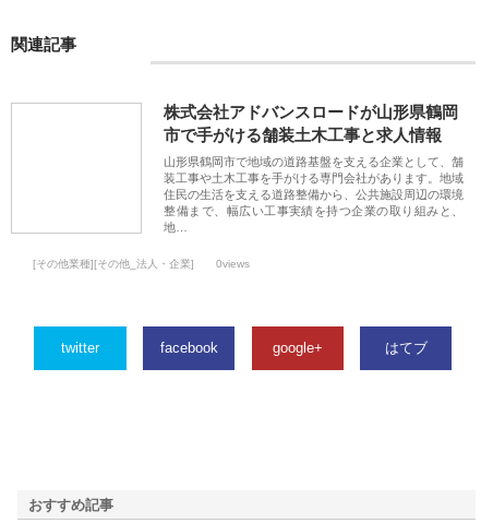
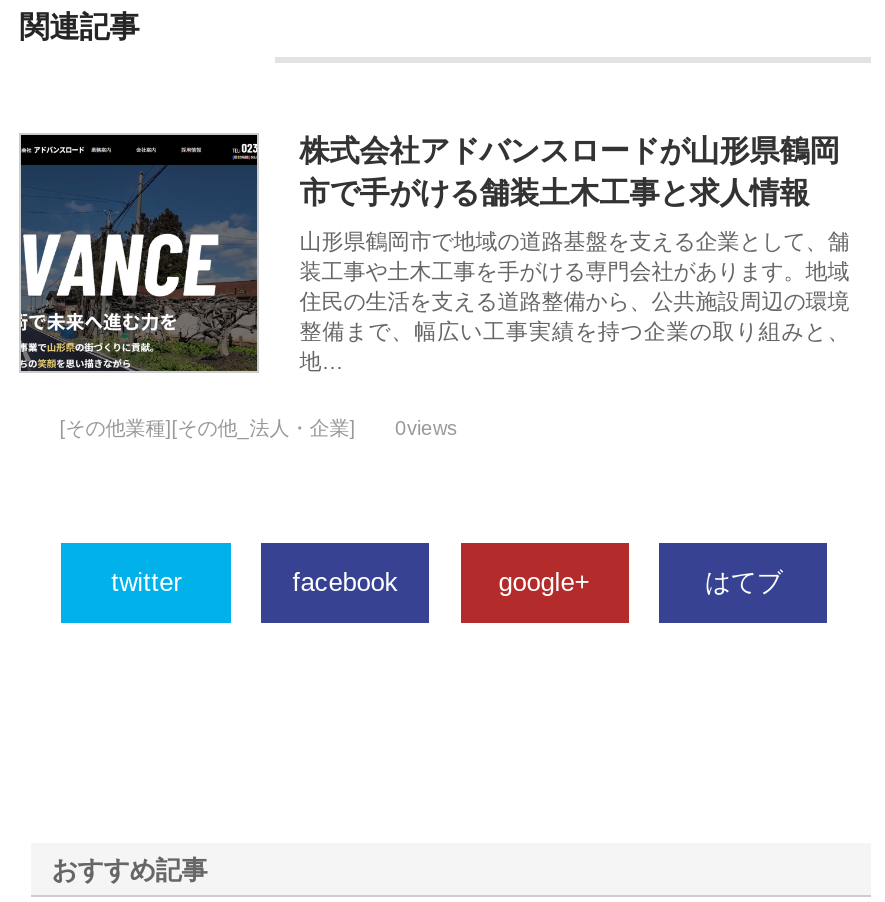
none -> [19,133,259,373] [image]

